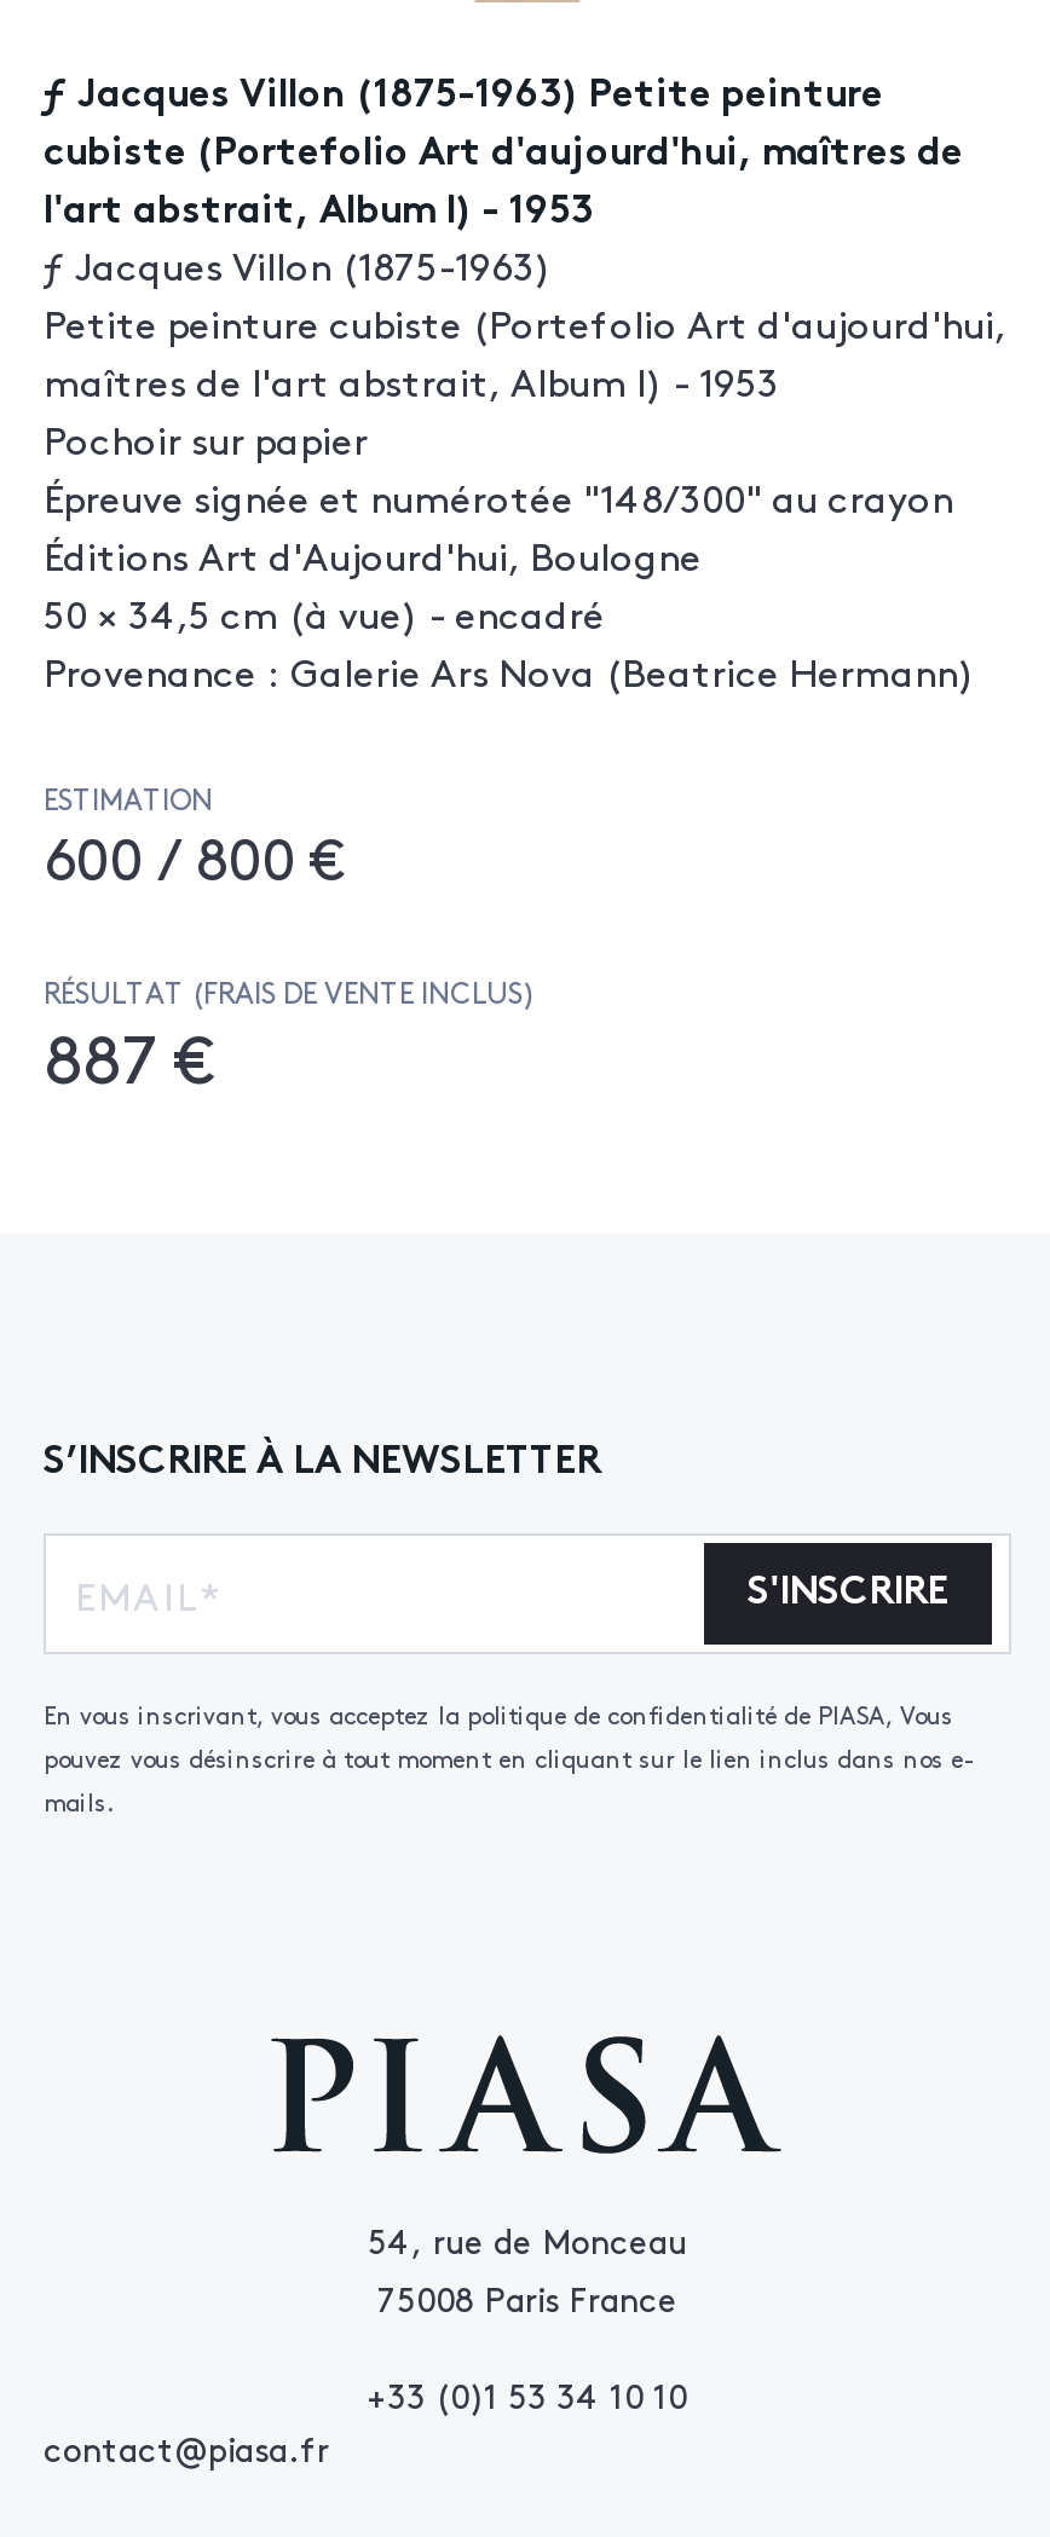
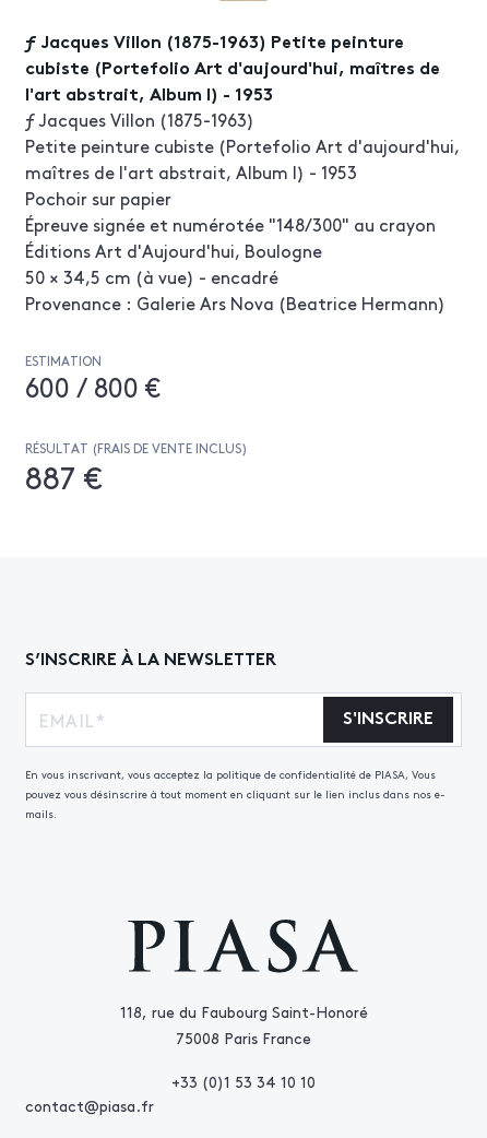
[368,2215,687,2264] 54, rue de Monceau -> [120,1000,367,1022] 118, rue du Faubourg Saint-Honoré

